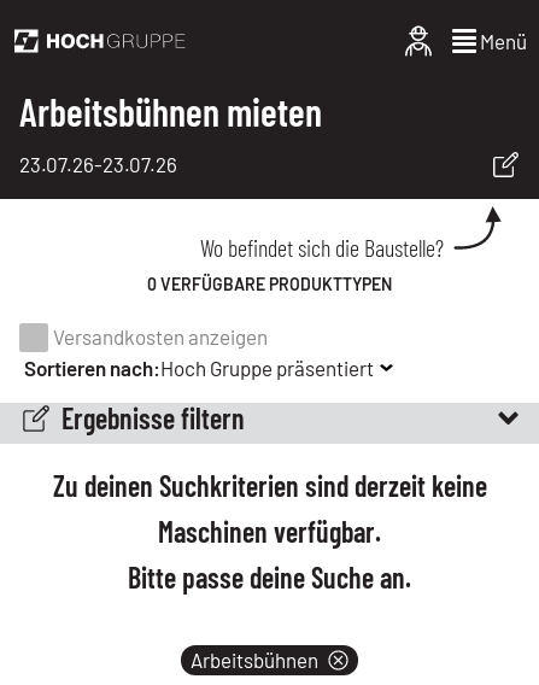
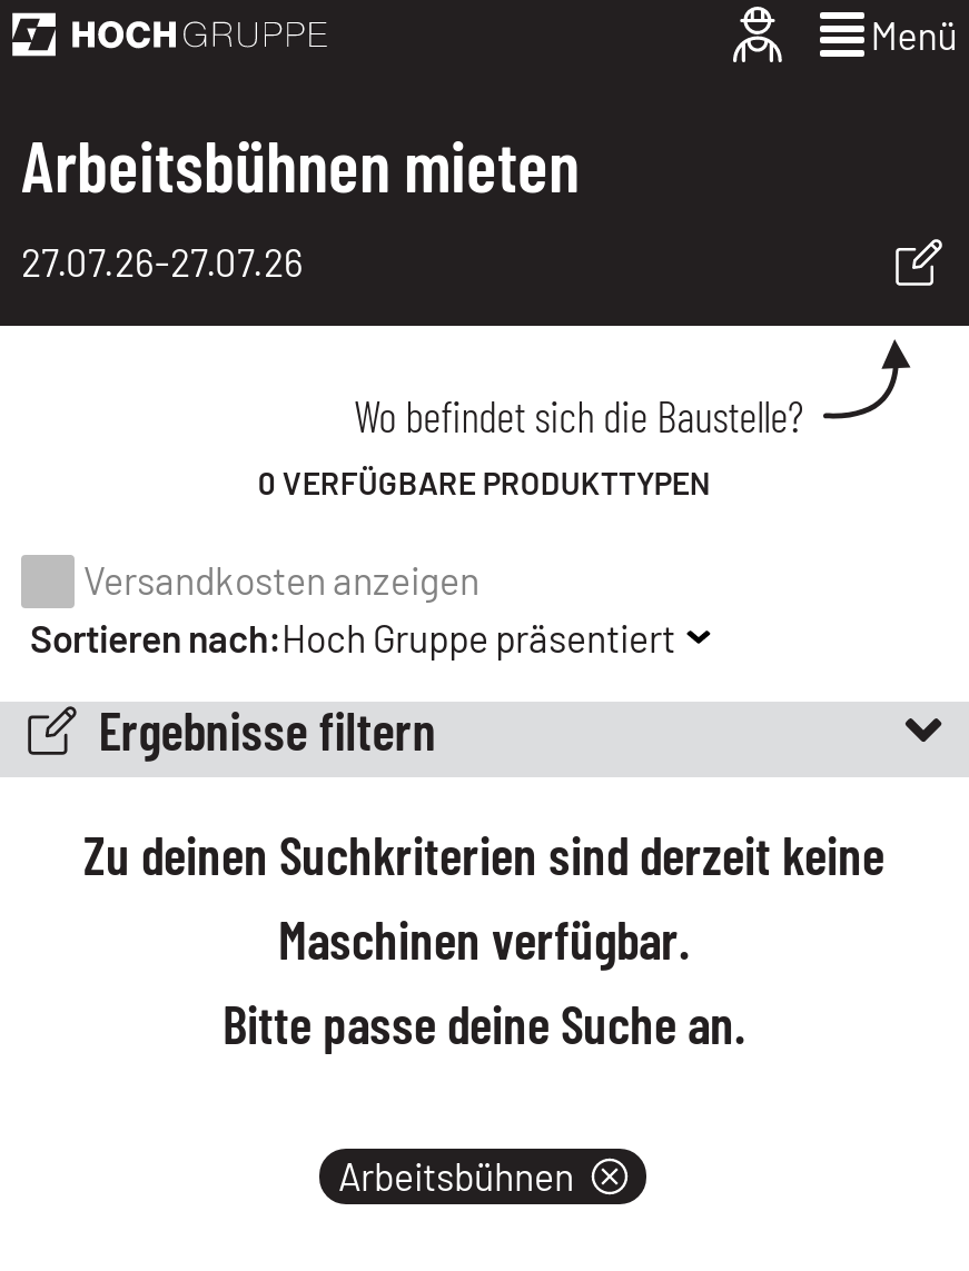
[19,152,177,176] 23.07.26-23.07.26 -> [21,239,304,284] 27.07.26-27.07.26

